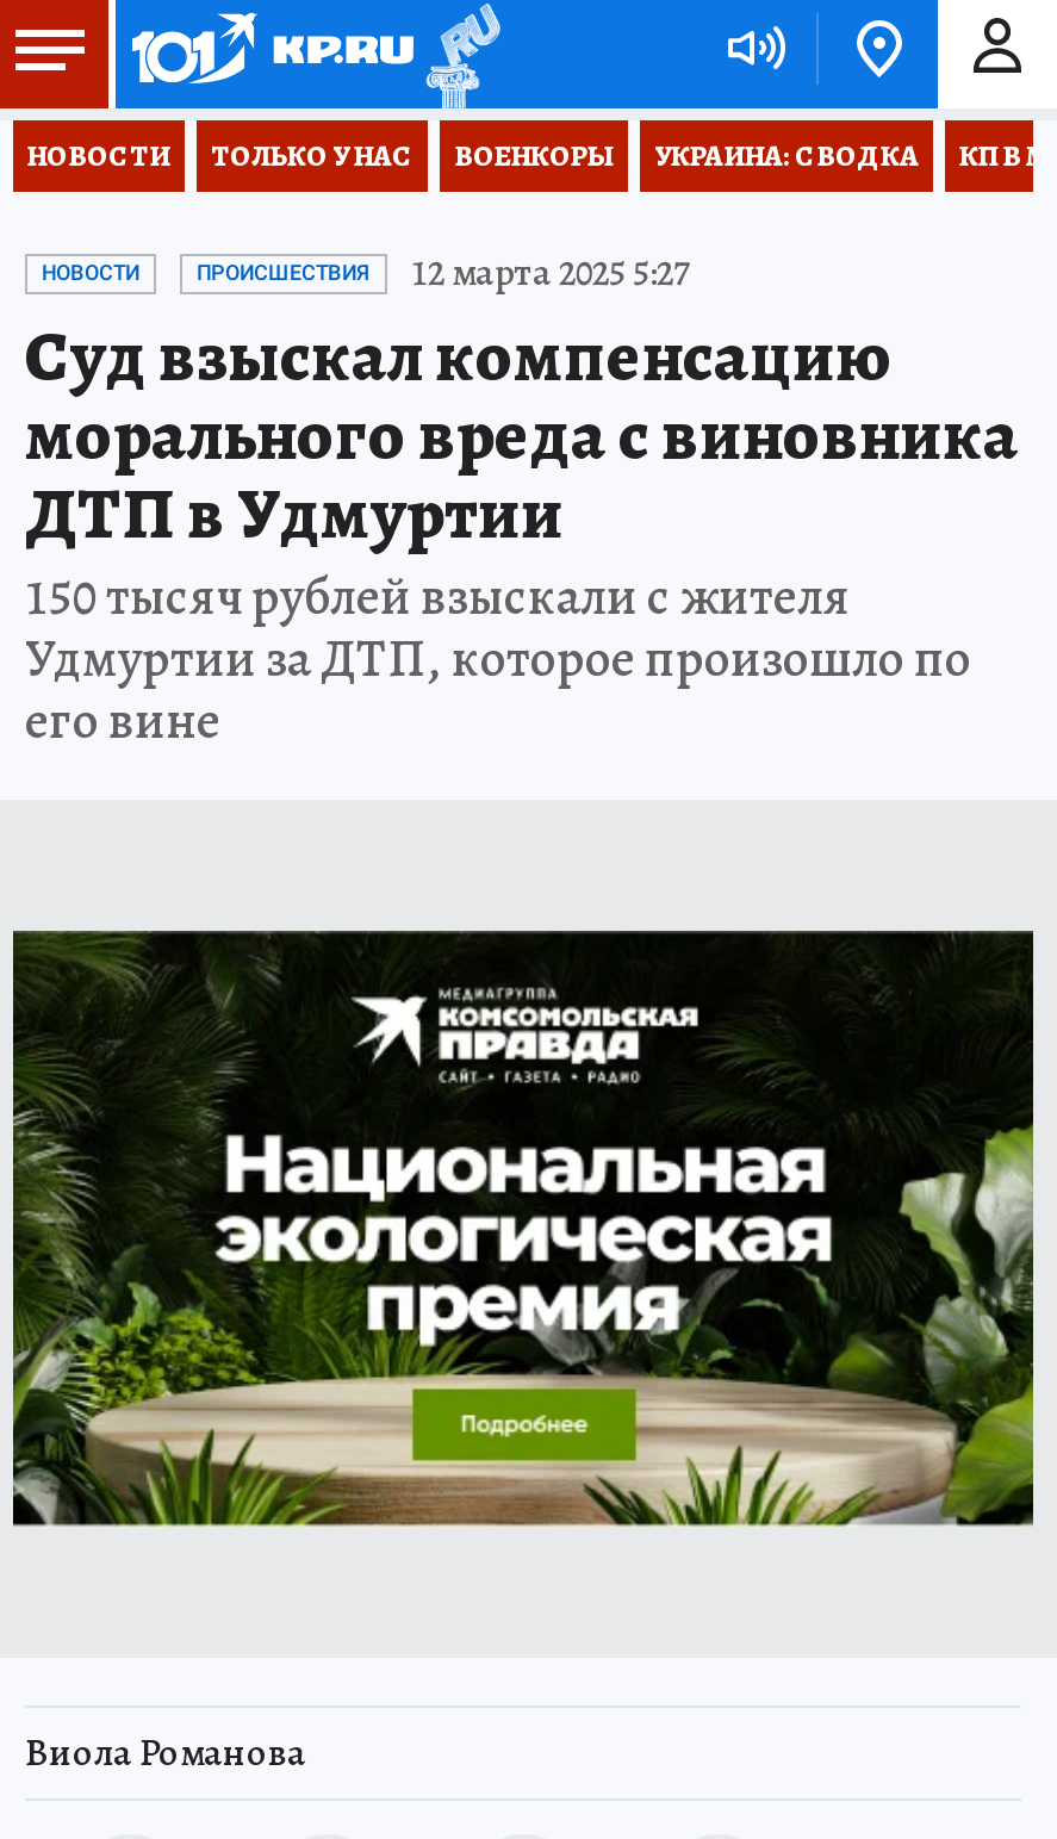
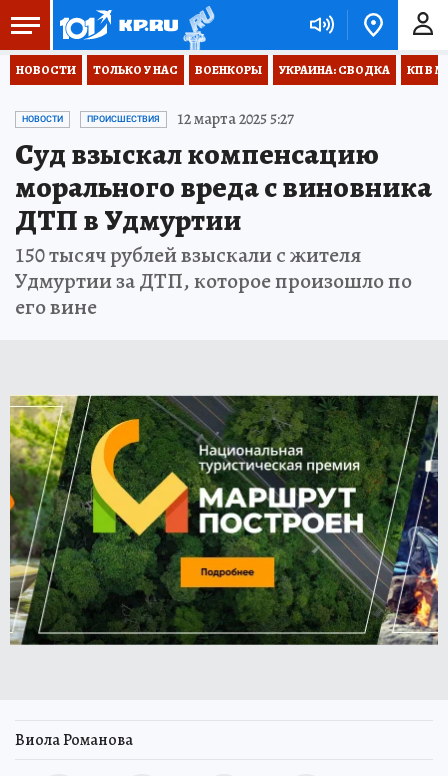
[11,928,1036,1527] [image] -> [9,395,439,646] [image]

